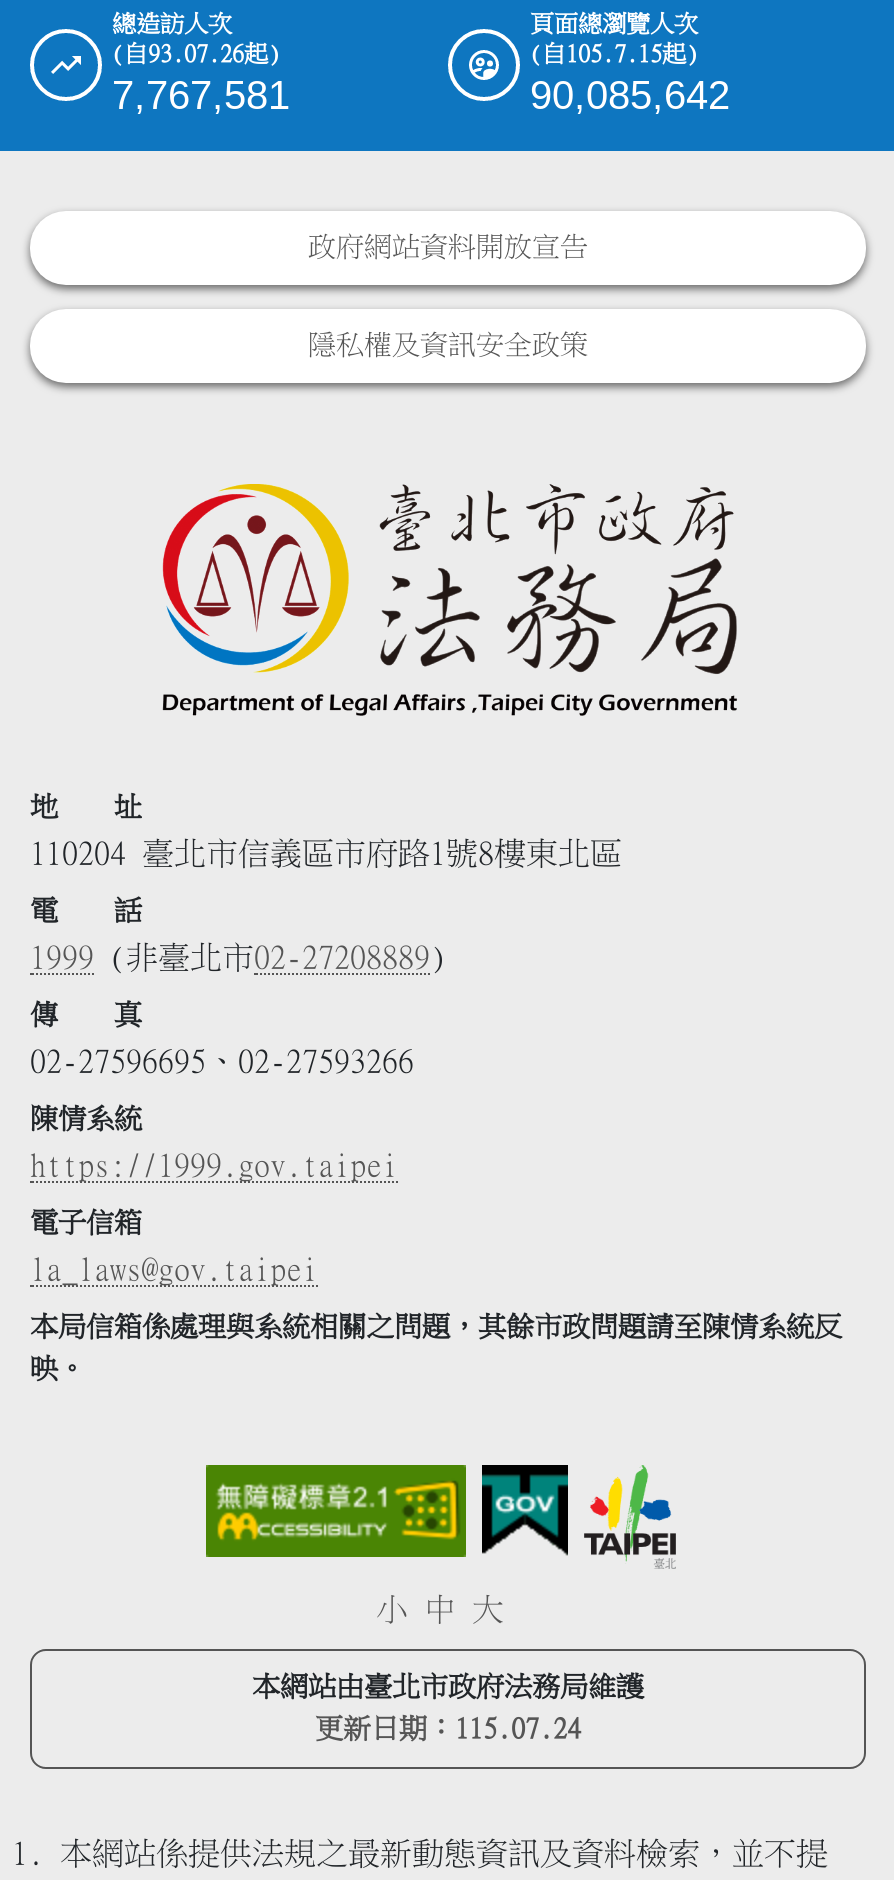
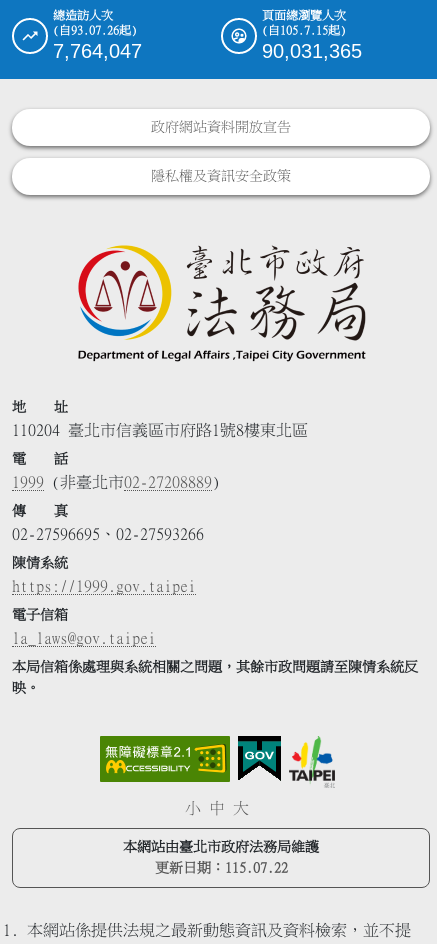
[112,73,290,117] 7,767,581 -> [53,40,142,62] 7,764,047
[530,73,730,117] 90,085,642 -> [262,40,362,62] 90,031,365
[315,1716,581,1744] 更新日期：115.07.24 -> [154,861,287,875] 更新日期：115.07.22

